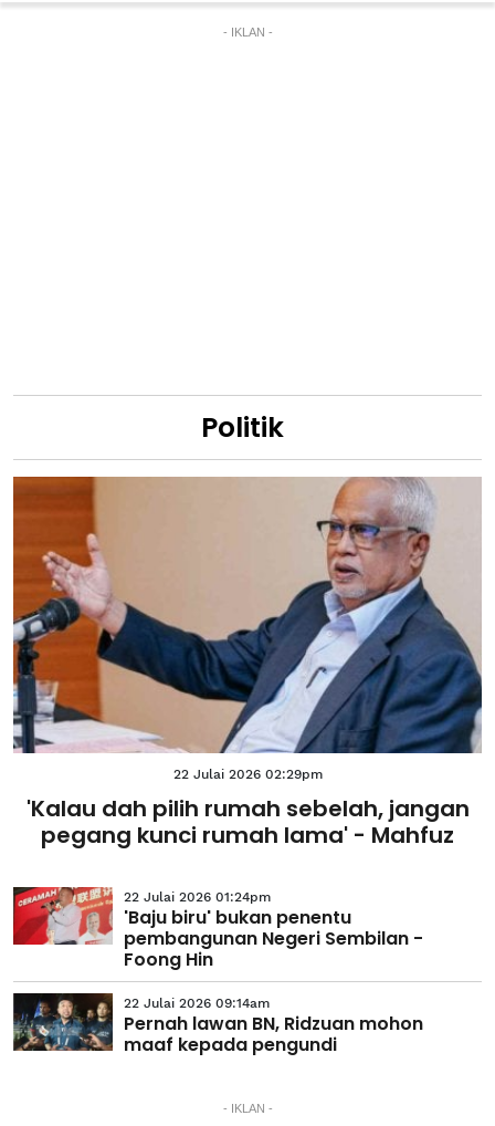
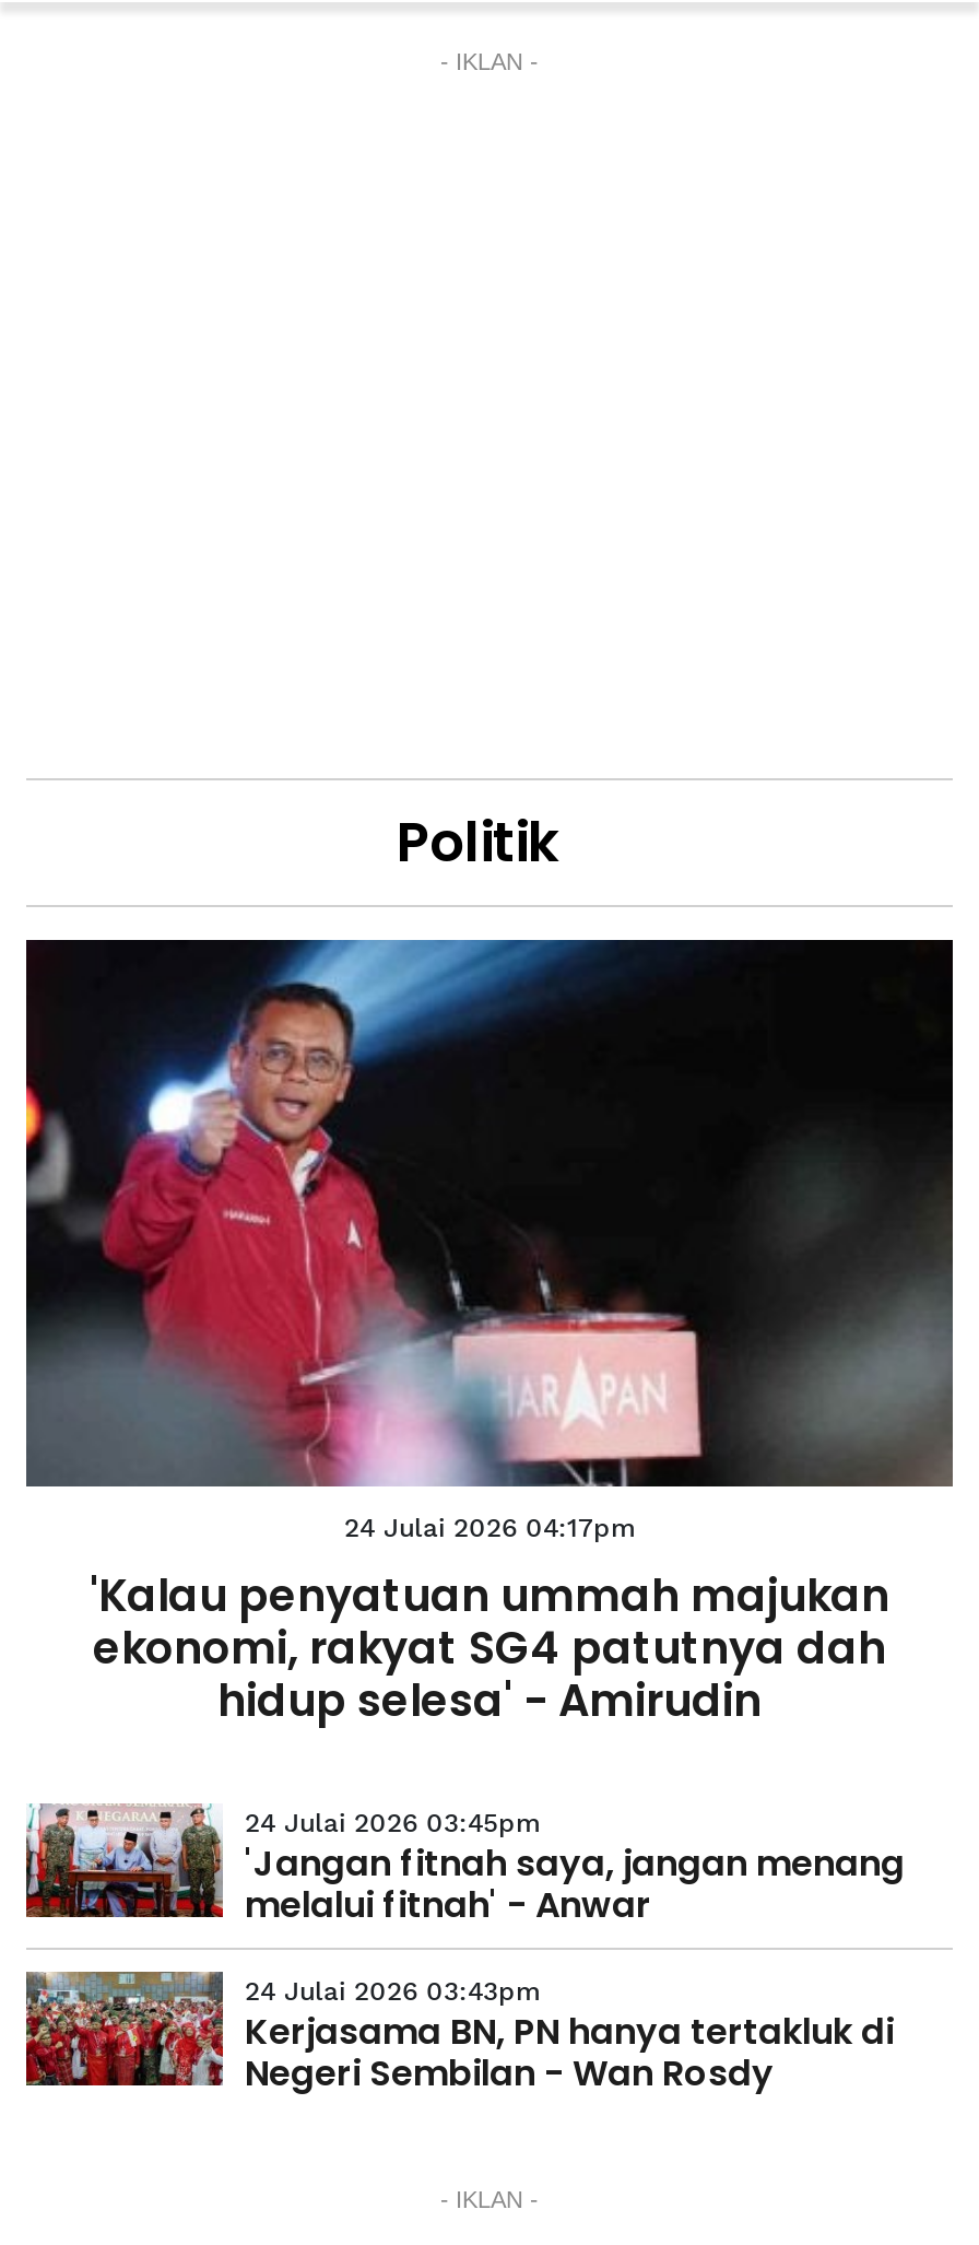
[12,476,482,851] [image] | 22 Julai 2026 02:29pm | 'Kalau dah pilih rumah sebelah, jangan | pegang kunci rumah lama' - Mahfuz -> [24,938,955,1732] [image] | 24 Julai 2026 04:17pm | 'Kalau penyatuan ummah majukan | ekonomi, rakyat SG4 patutnya dah | hidup selesa' - Amirudin
[12,886,423,972] [image] | 22 Julai 2026 01:24pm | 'Baju biru' bukan penentu | pembangunan Negeri Sembilan - | Foong Hin -> [24,1762,905,1931] [image] | 24 Julai 2026 03:45pm | 'Jangan fitnah saya, jangan menang | melalui fitnah' - Anwar
[12,992,423,1058] [image] | 22 Julai 2026 09:14am | Pernah lawan BN, Ridzuan mohon | maaf kepada pengundi -> [24,1970,894,2099] [image] | 24 Julai 2026 03:43pm | Kerjasama BN, PN hanya tertakluk di | Negeri Sembilan - Wan Rosdy

